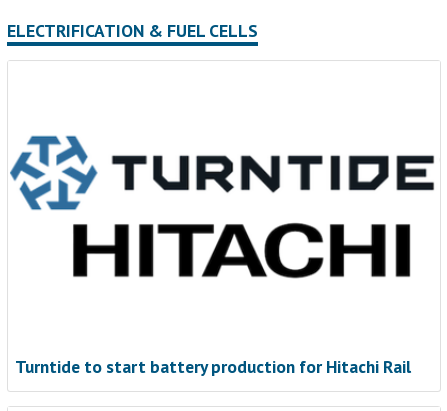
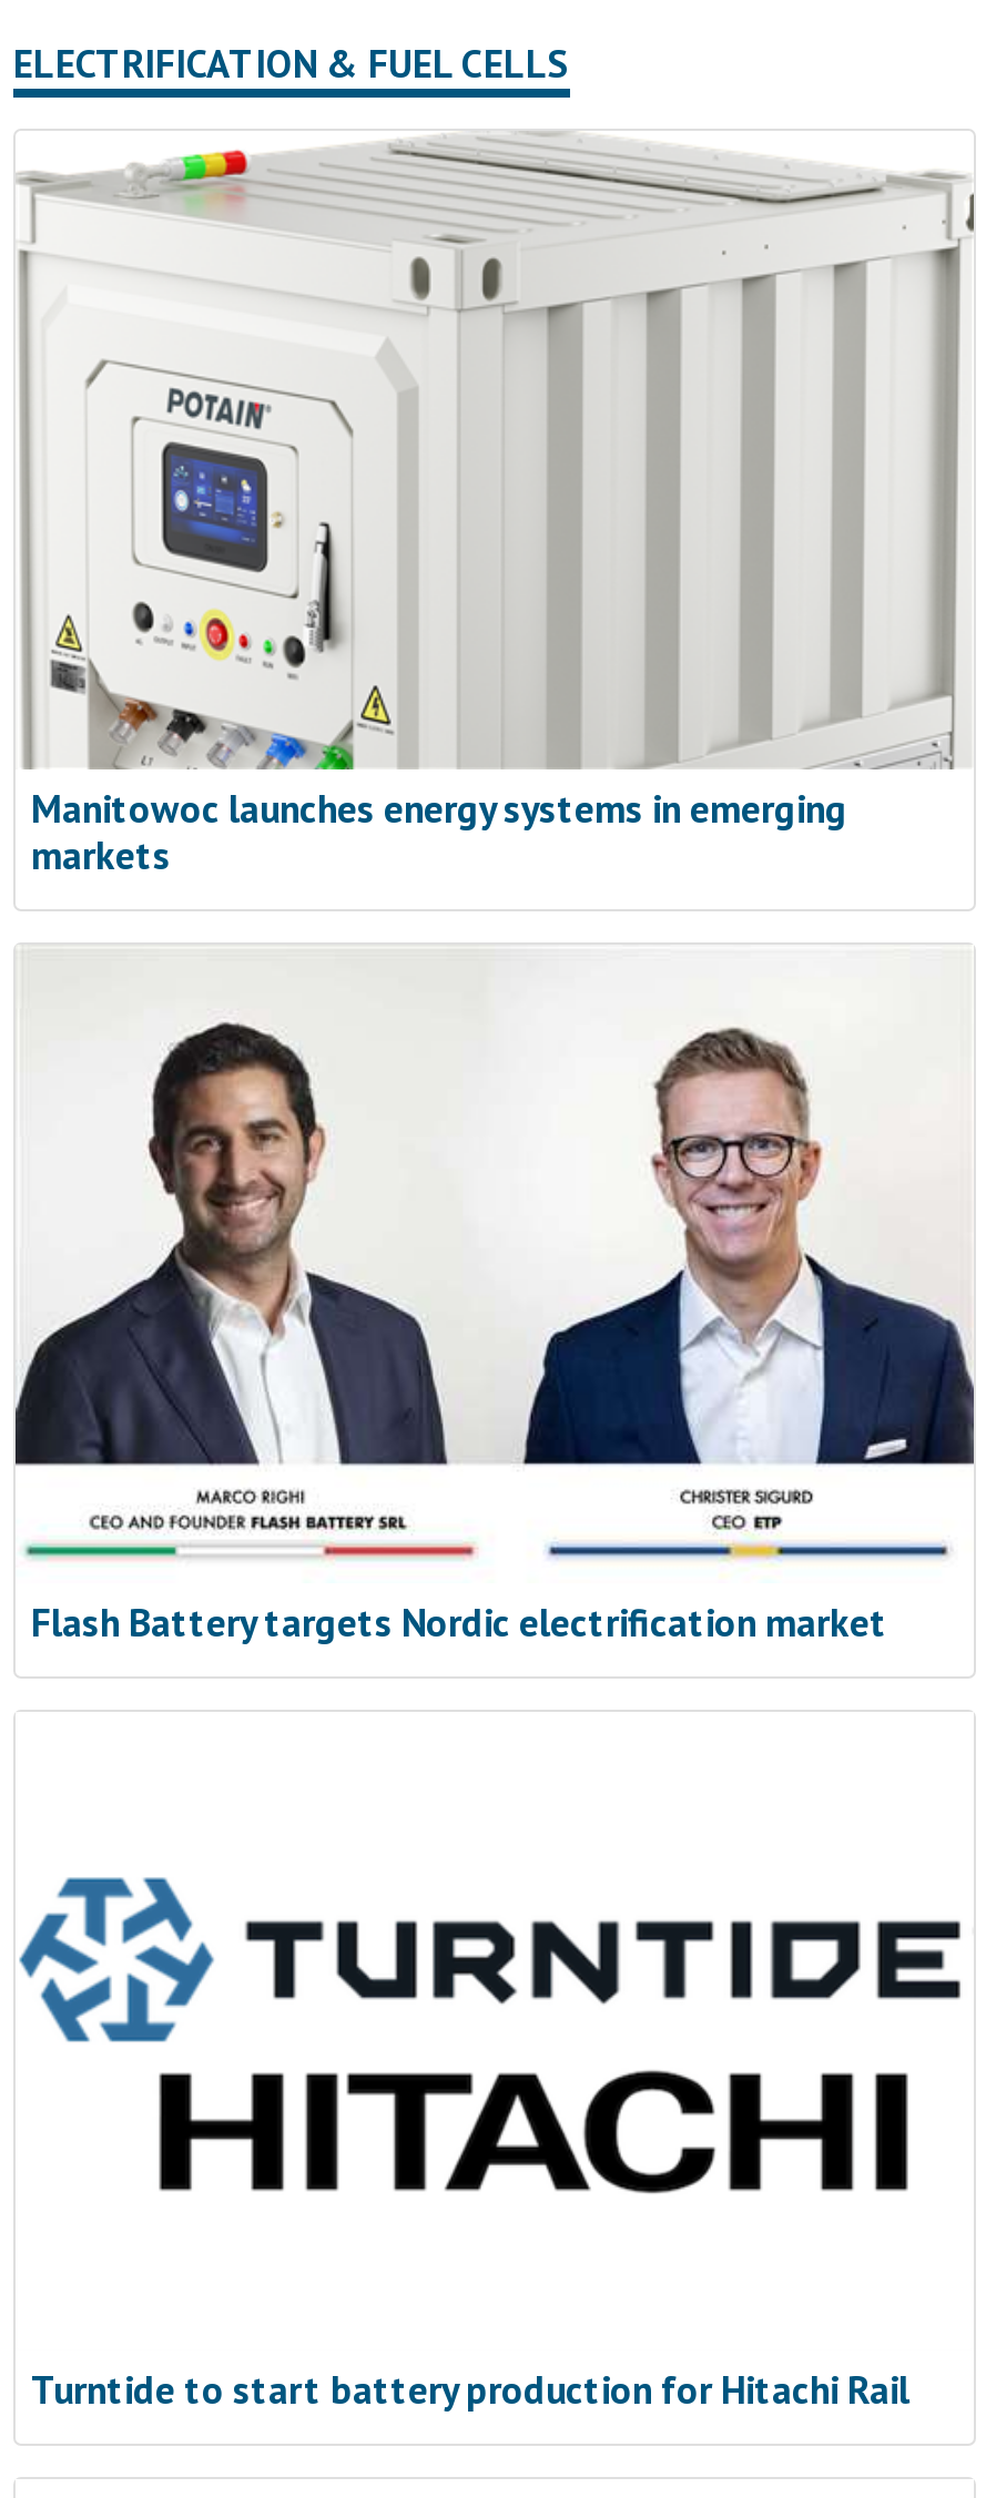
none -> [13,1020,976,1468] [image]
none -> [18,131,976,881] [image] | Manitowoc launches energy systems in emerging | markets
none -> [22,1488,887,1648] [image] | Flash Battery targets Nordic electrification market
none -> [546,1488,949,1561] [image]

